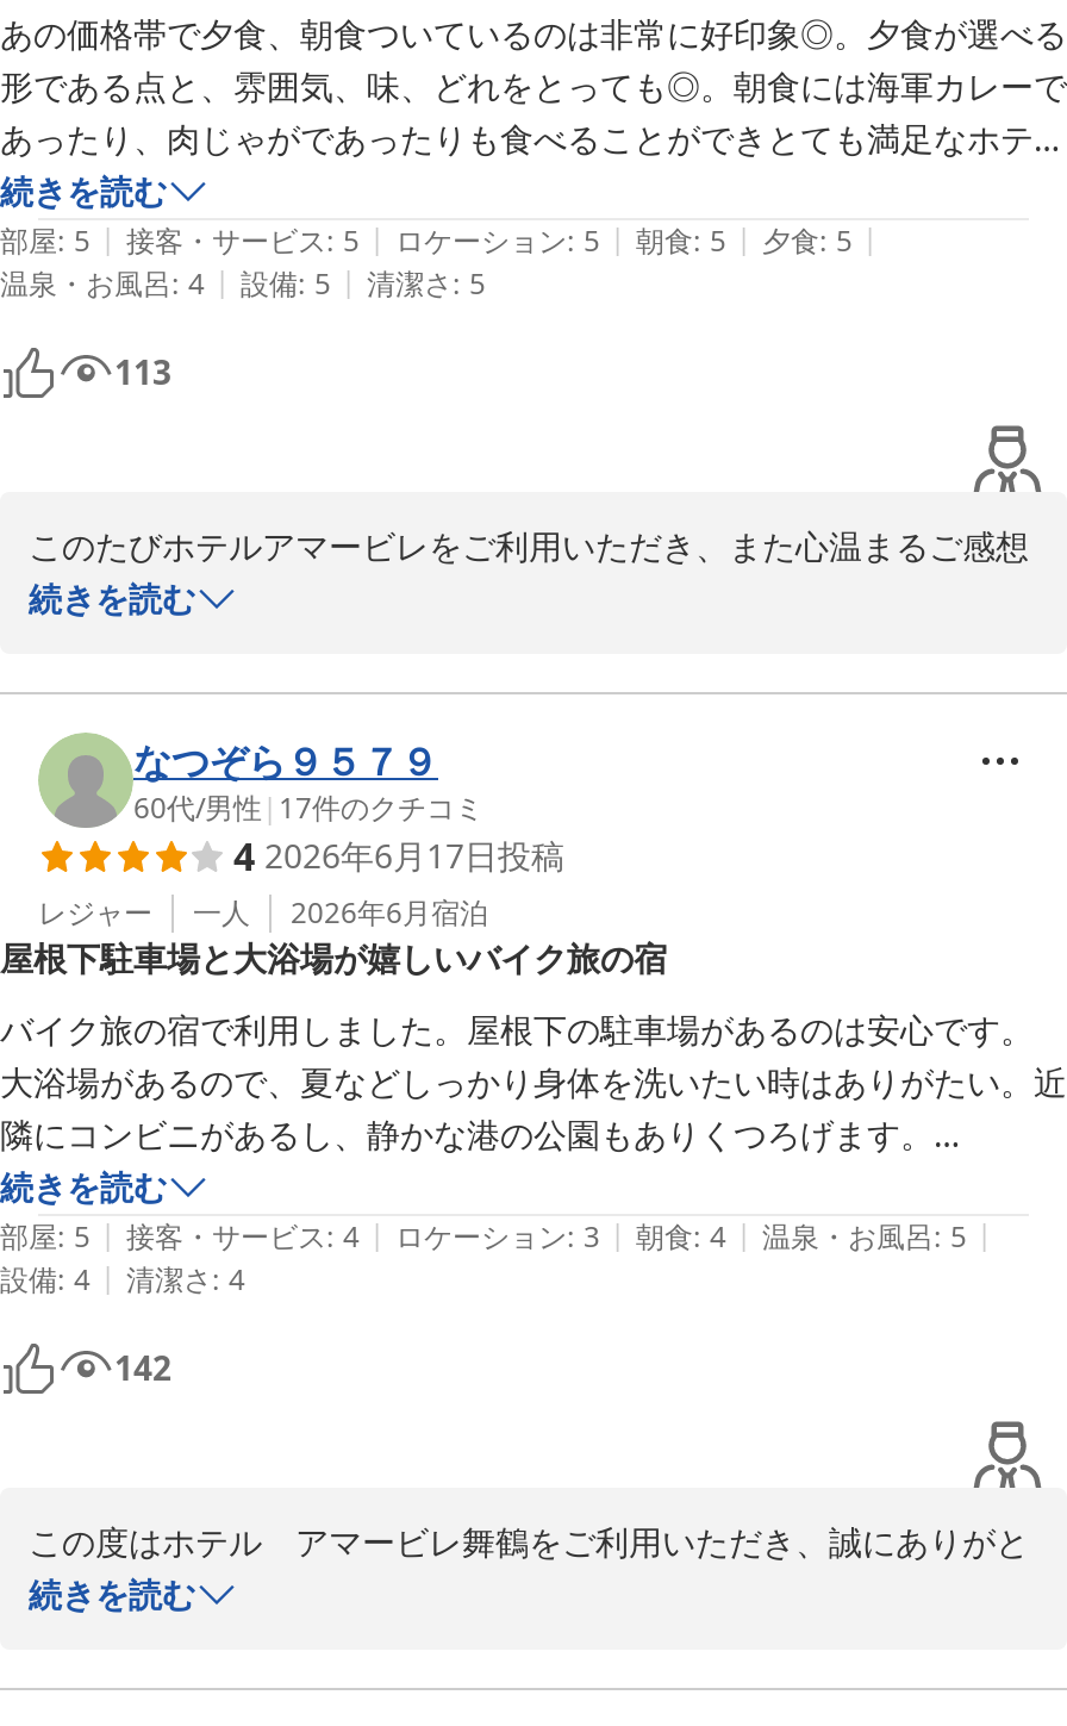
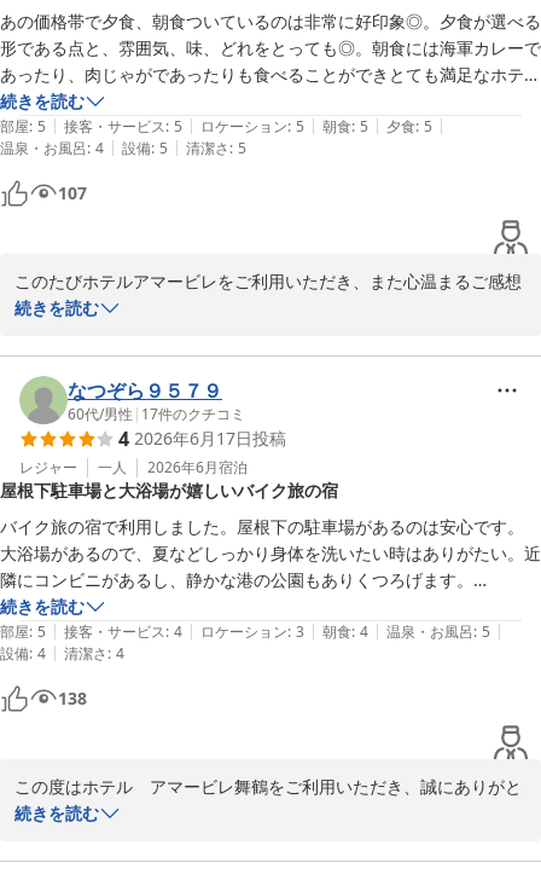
[114,349,171,394] 113 -> [58,181,87,204] 107
[114,1345,171,1390] 142 -> [58,687,87,710] 138

